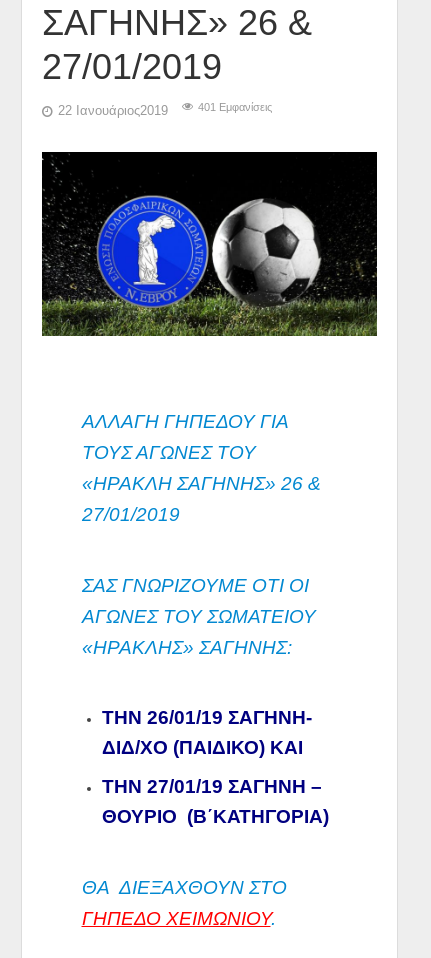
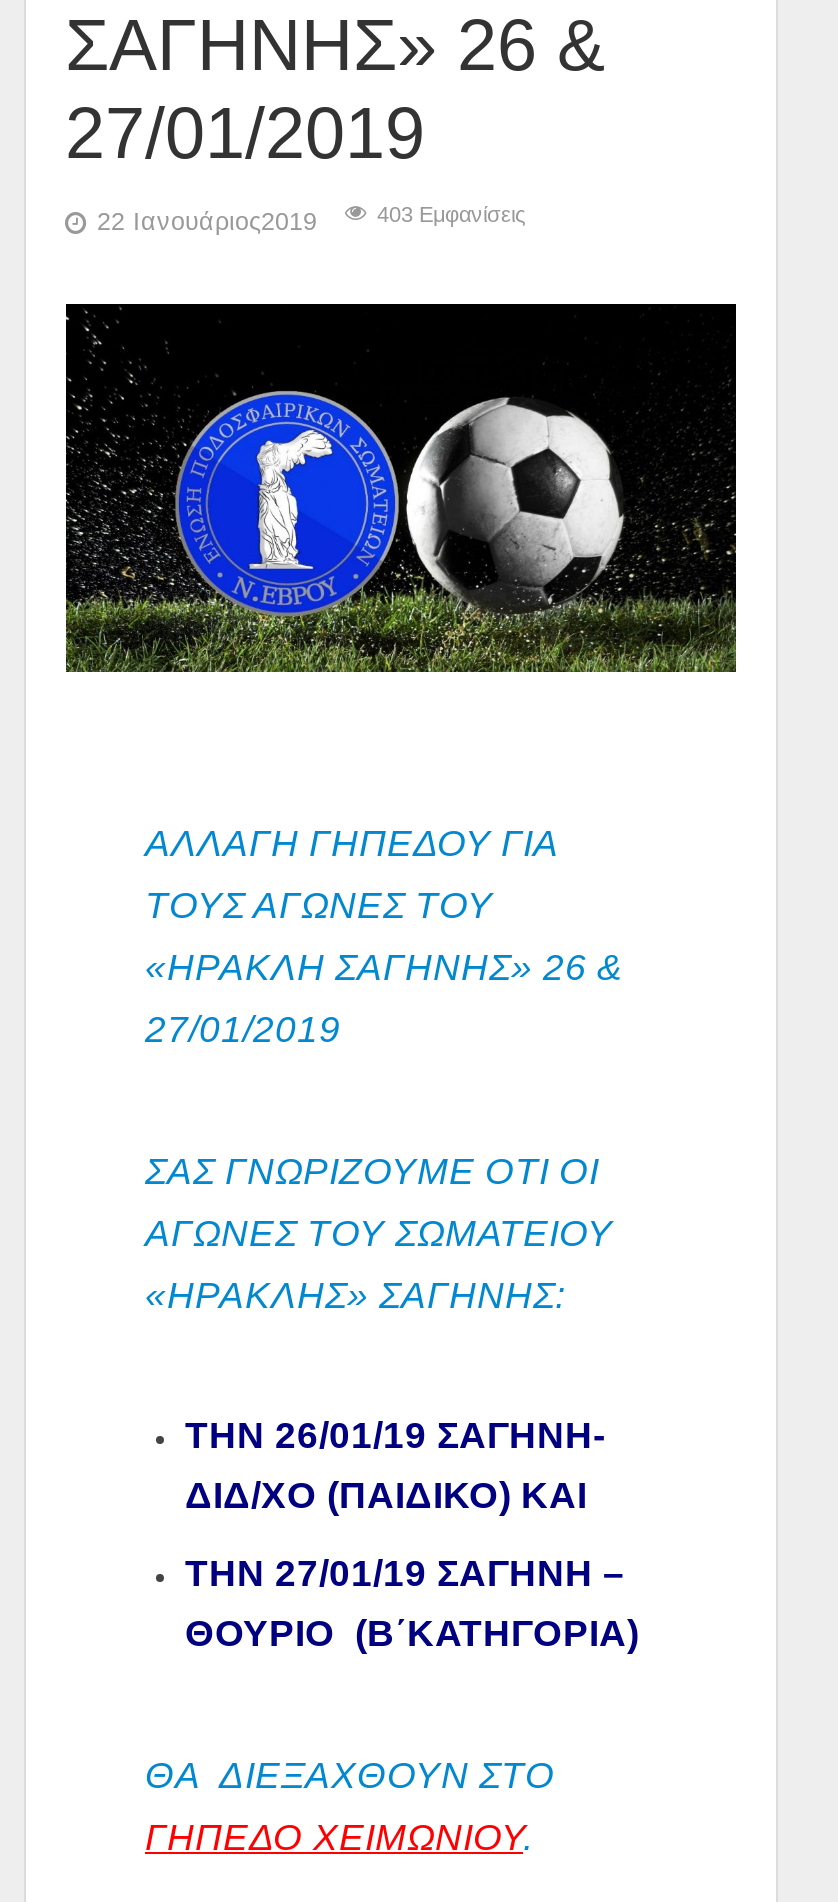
[197,101,271,113] 401 Εμφανίσεις -> [377,202,525,226] 403 Εμφανίσεις

